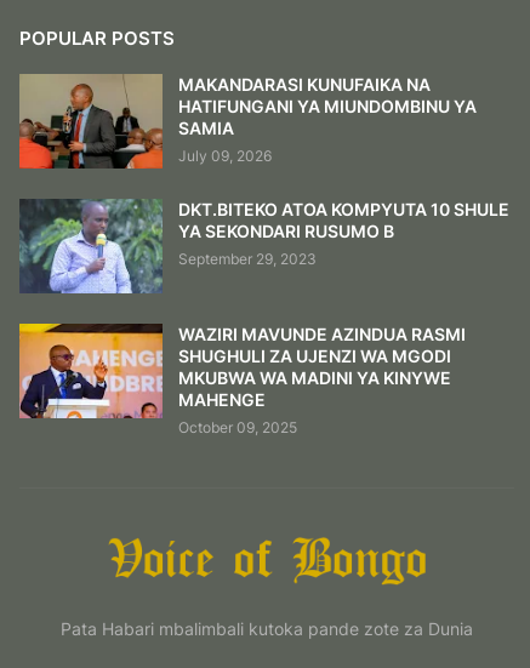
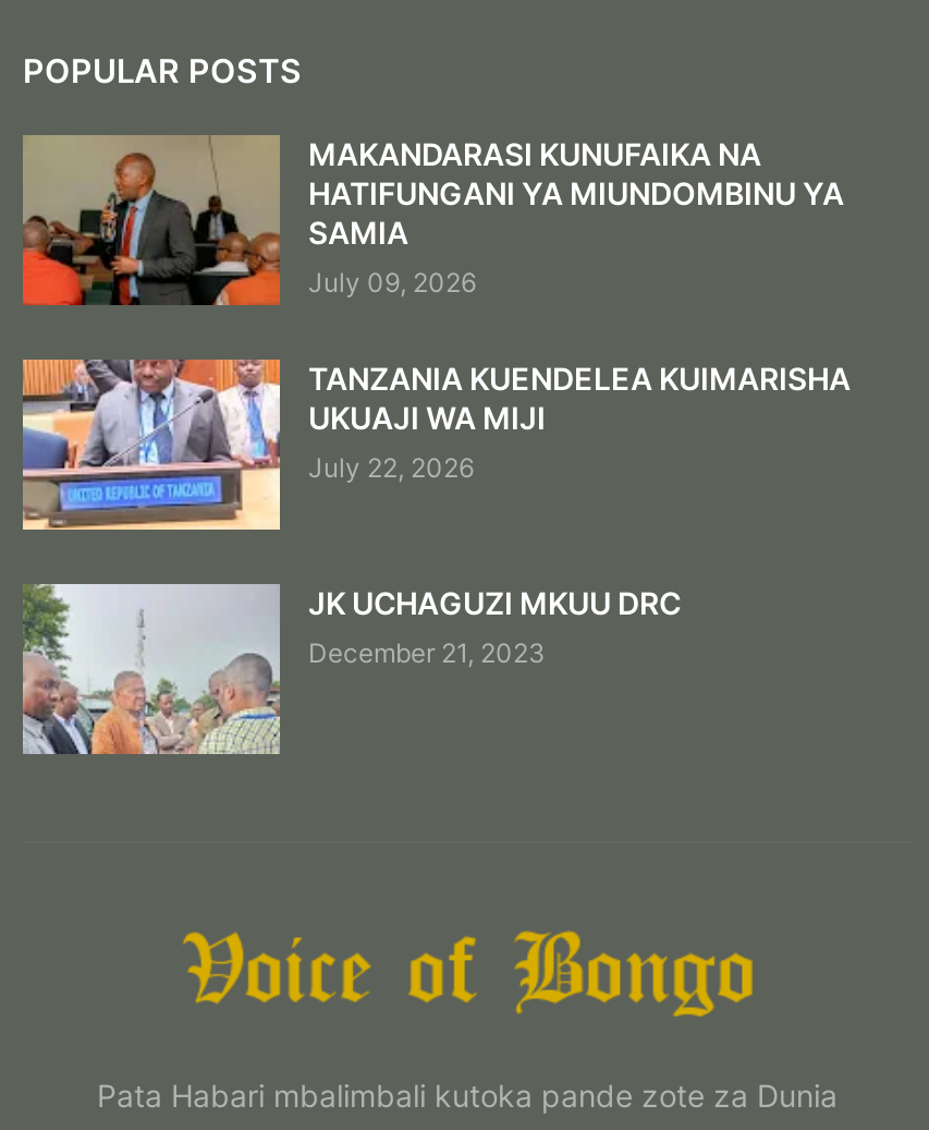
[19,199,509,295] [image] | DKT.BITEKO ATOA KOMPYUTA 10 SHULE | YA SEKONDARI RUSUMO B | September 29, 2023 -> [21,357,851,532] [image] | TANZANIA KUENDELEA KUIMARISHA | UKUAJI WA MIJI | July 22, 2026
[18,322,466,437] [image] | WAZIRI MAVUNDE AZINDUA RASMI | SHUGHULI ZA UJENZI WA MGODI | MKUBWA WA MADINI YA KINYWE | MAHENGE | October 09, 2025 -> [23,582,681,756] [image] | JK UCHAGUZI MKUU DRC | December 21, 2023

